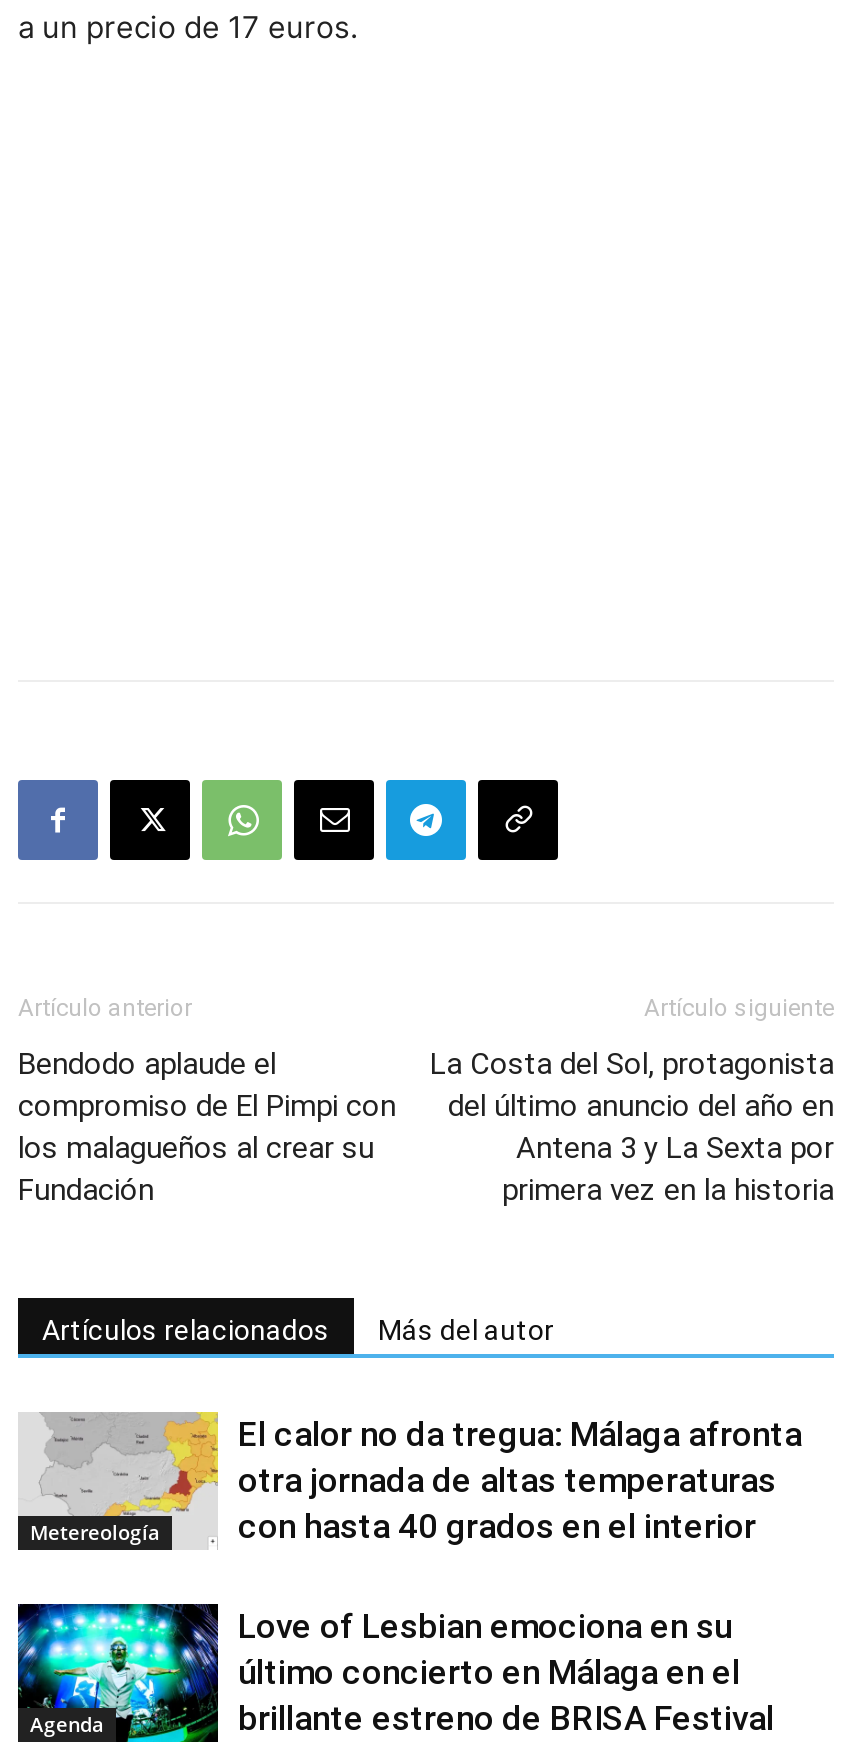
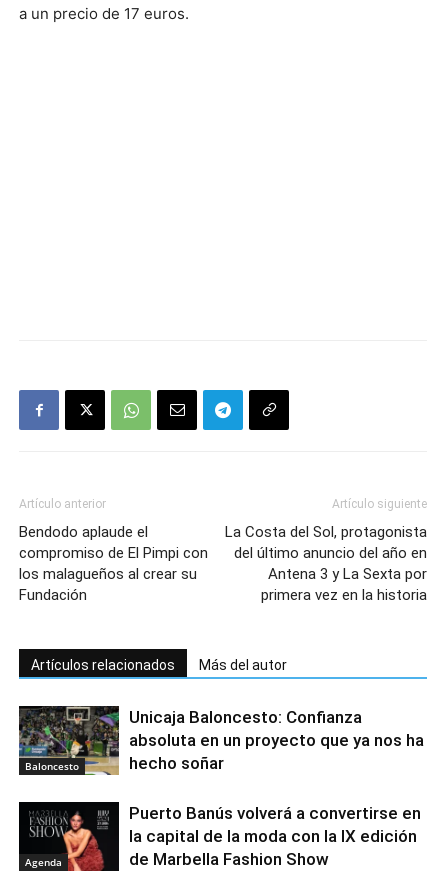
[18,1410,210,1548] [image] | Metereología -> [18,705,115,775] [image] | Baloncesto
[238,1414,802,1546] El calor no da tregua: Málaga afronta | otra jornada de altas temperaturas | con hasta 40 grados en el interior -> [129,707,424,773] Unicaja Baloncesto: Confianza | absoluta en un proyecto que ya nos ha | hecho soñar
[16,1602,774,1744] [image] | Love of Lesbian emociona en su | último concierto en Málaga en el | brillante estreno de BRISA Festival -> [18,801,421,872] [image] | Puerto Banús volverá a convertirse en | la capital de la moda con la IX edición | de Marbella Fashion Show

